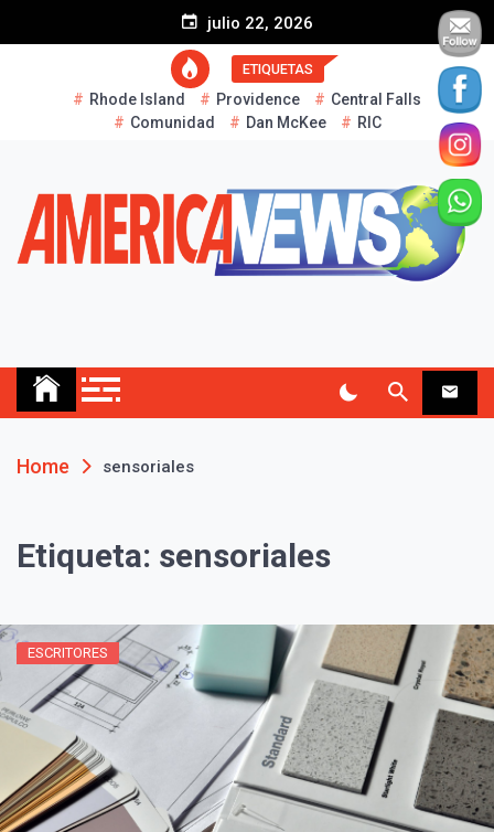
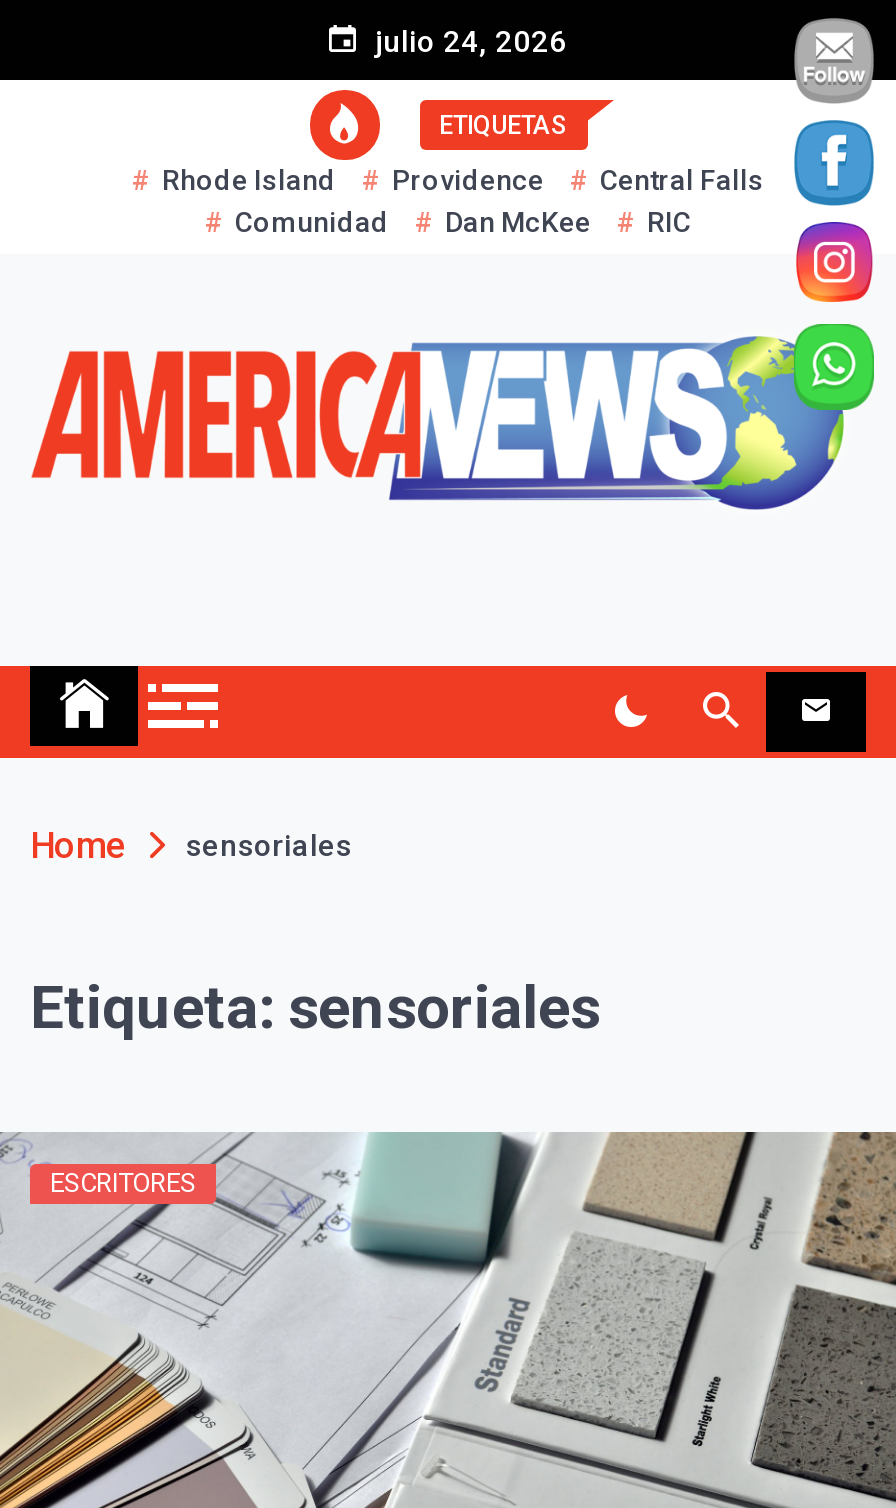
[202,13,313,33] julio 22, 2026 -> [367,24,567,60] julio 24, 2026

